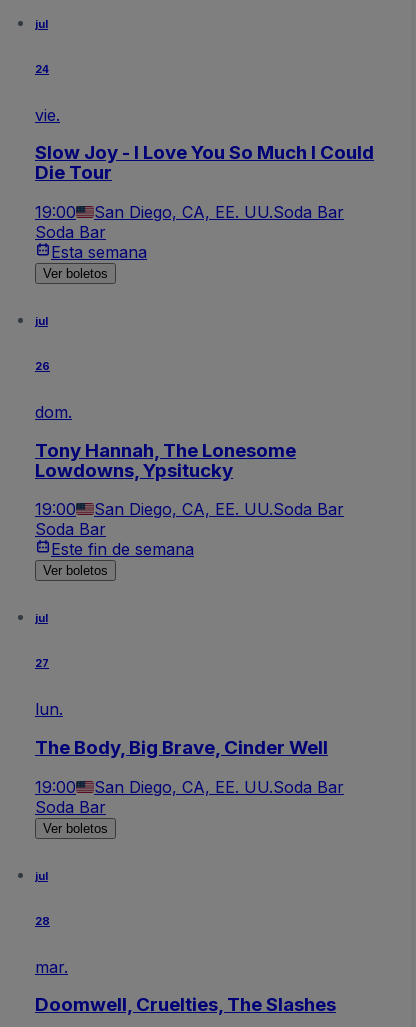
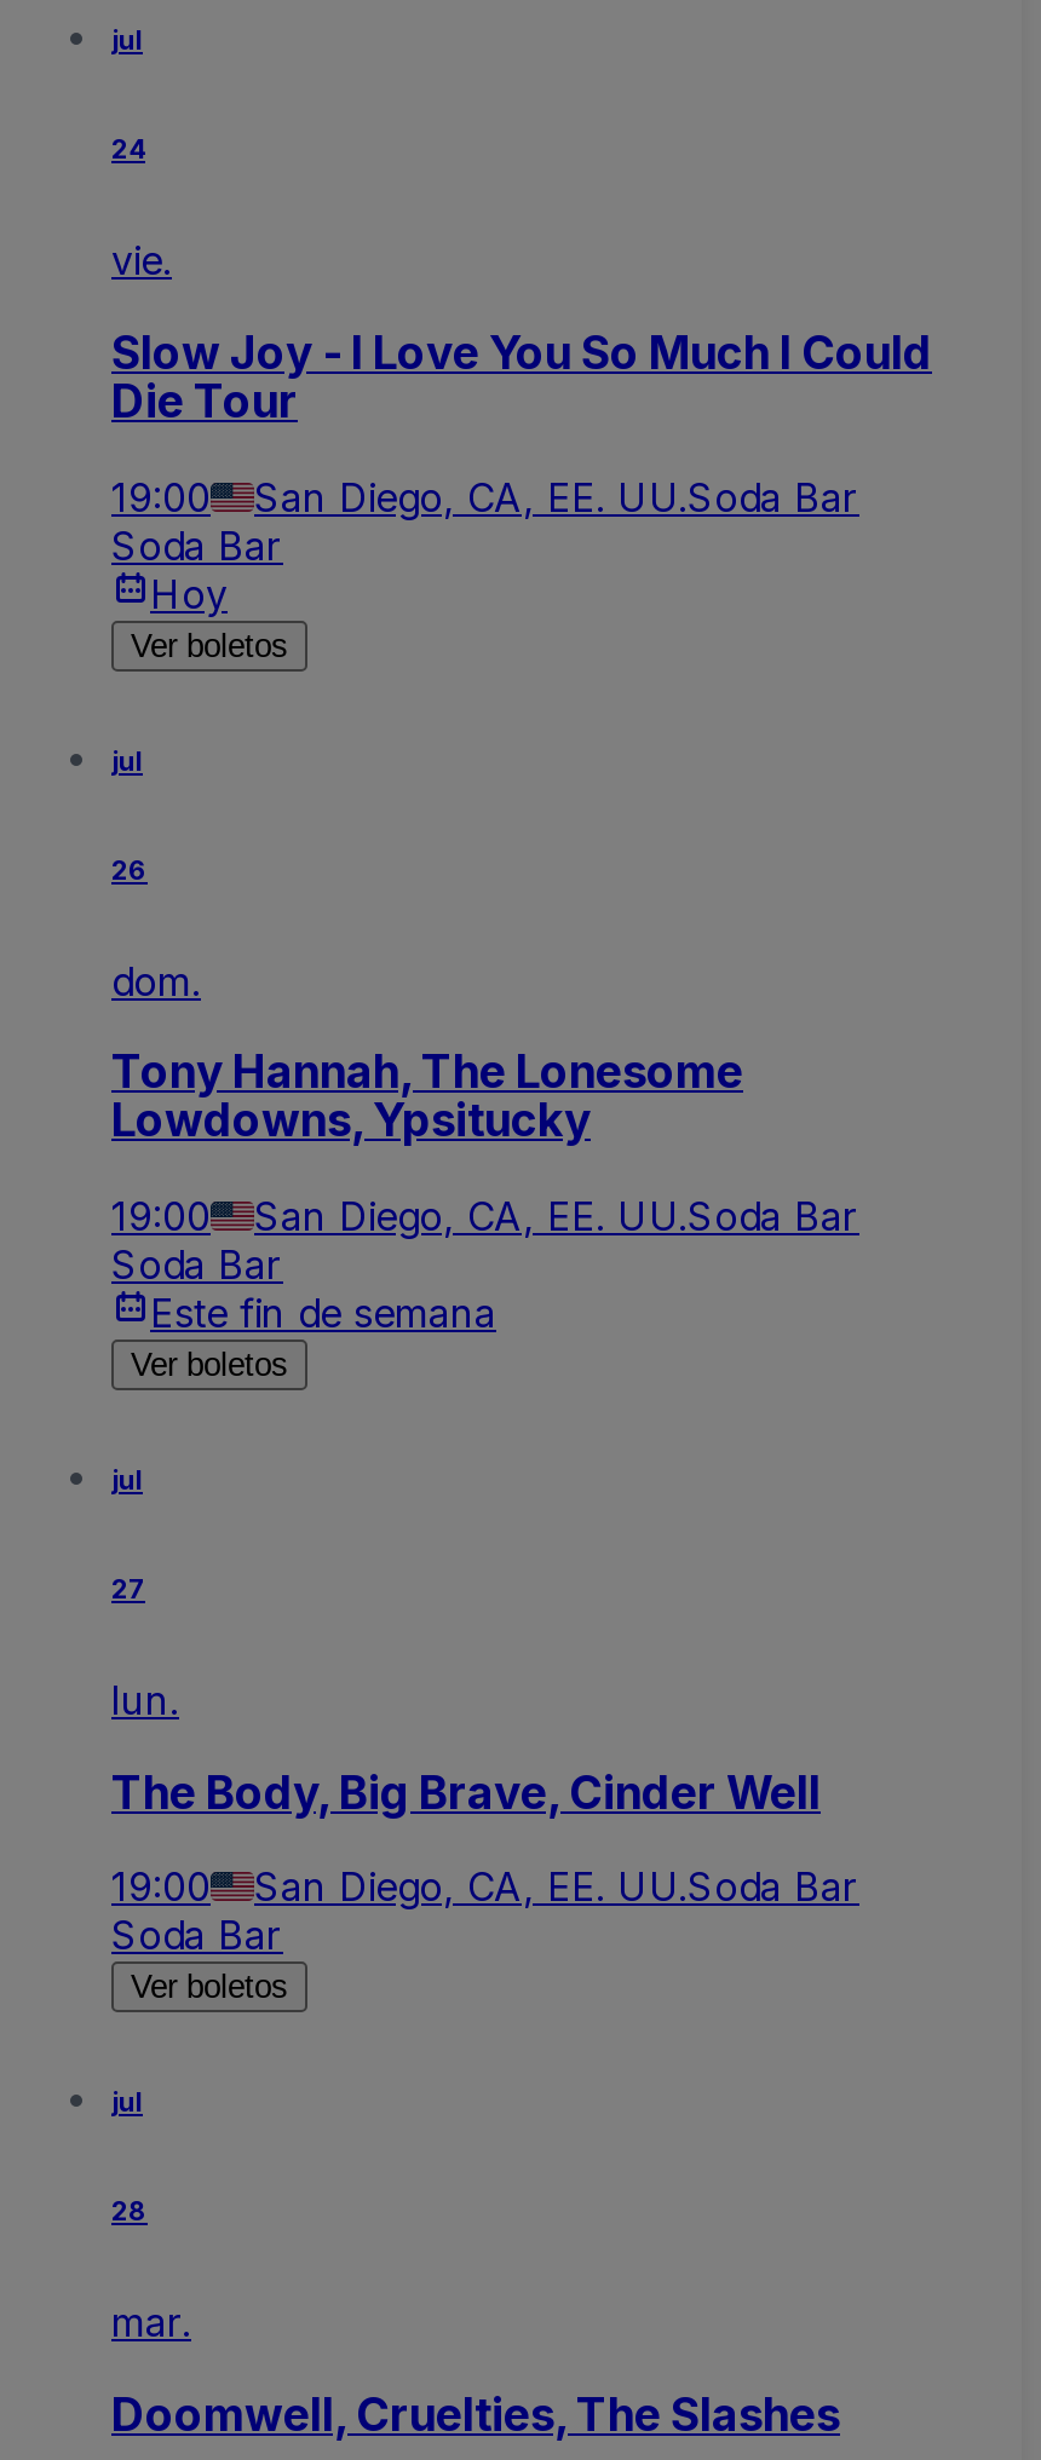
[51,242,147,262] Esta semana -> [150,568,228,617] Hoy

